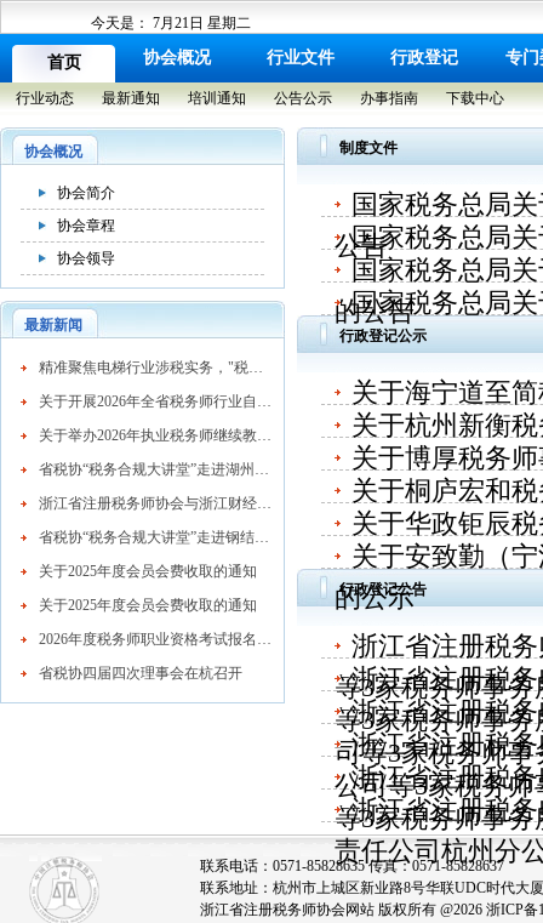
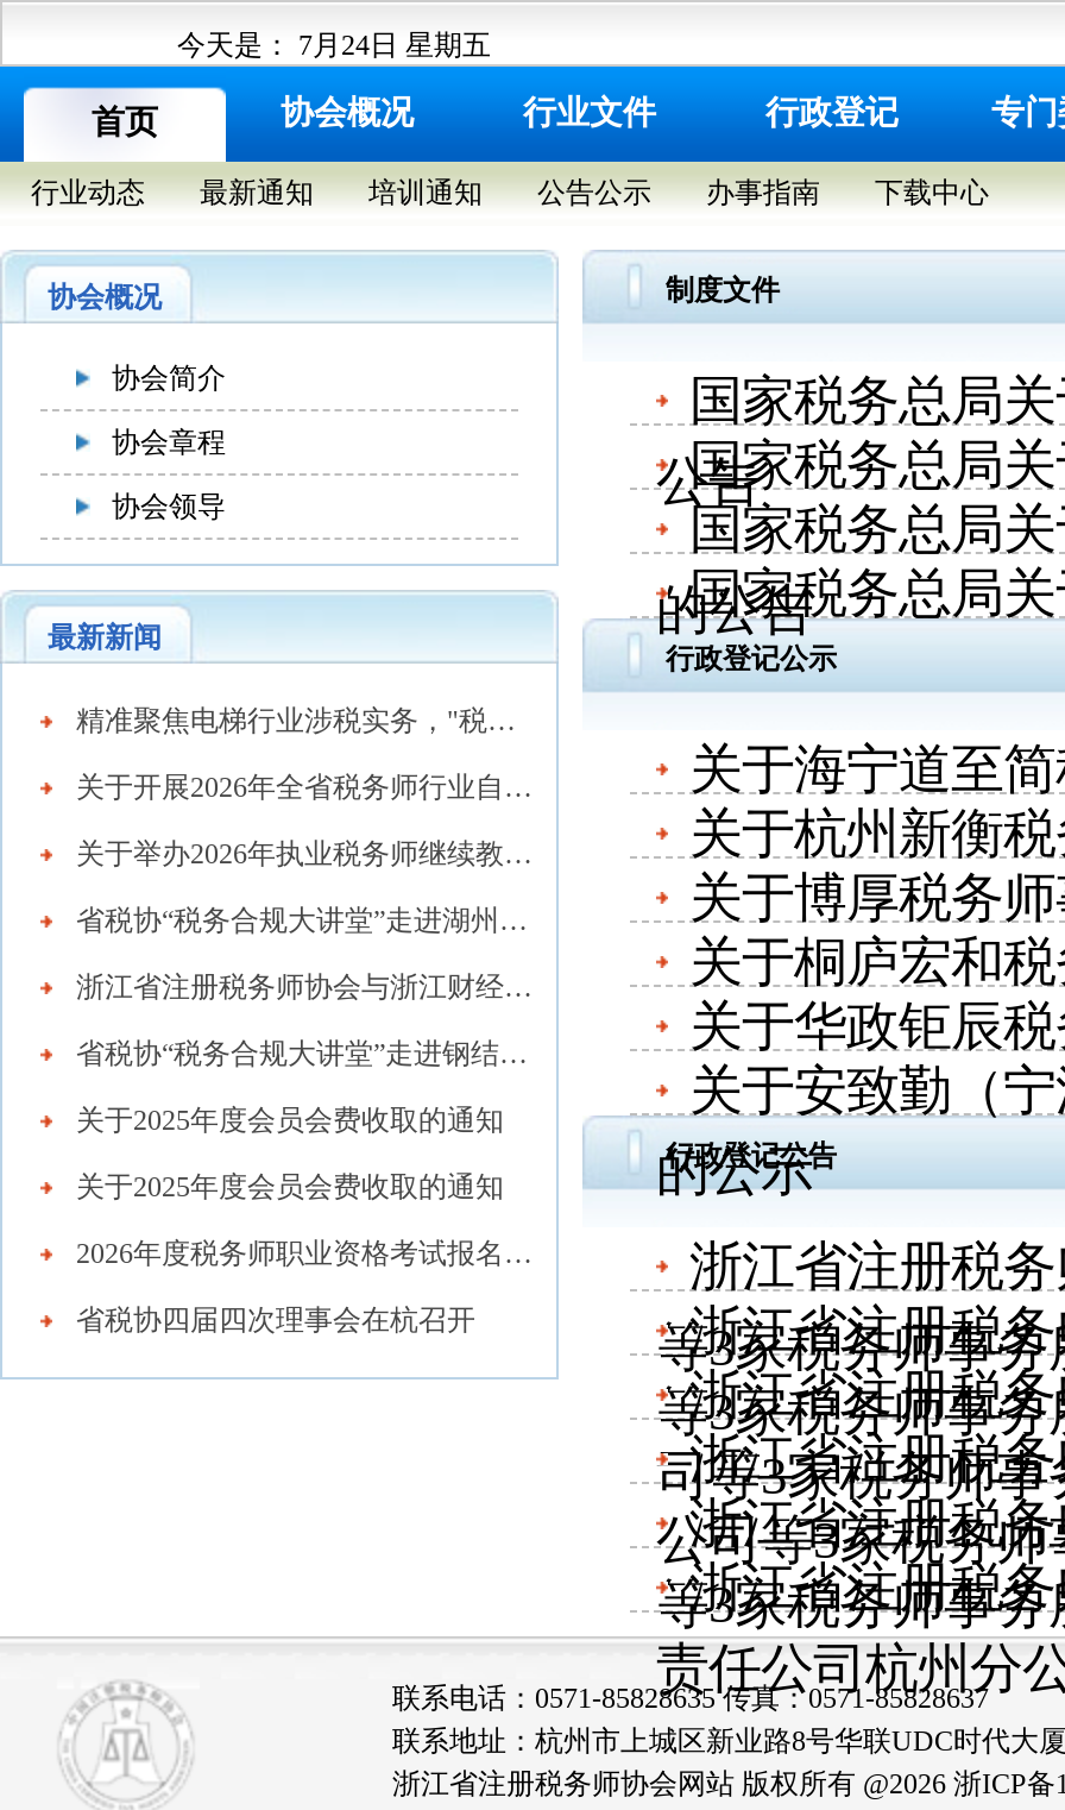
[90,15,250,32] 今天是：7月21日 星期二 -> [177,29,491,62] 今天是：7月24日 星期五

